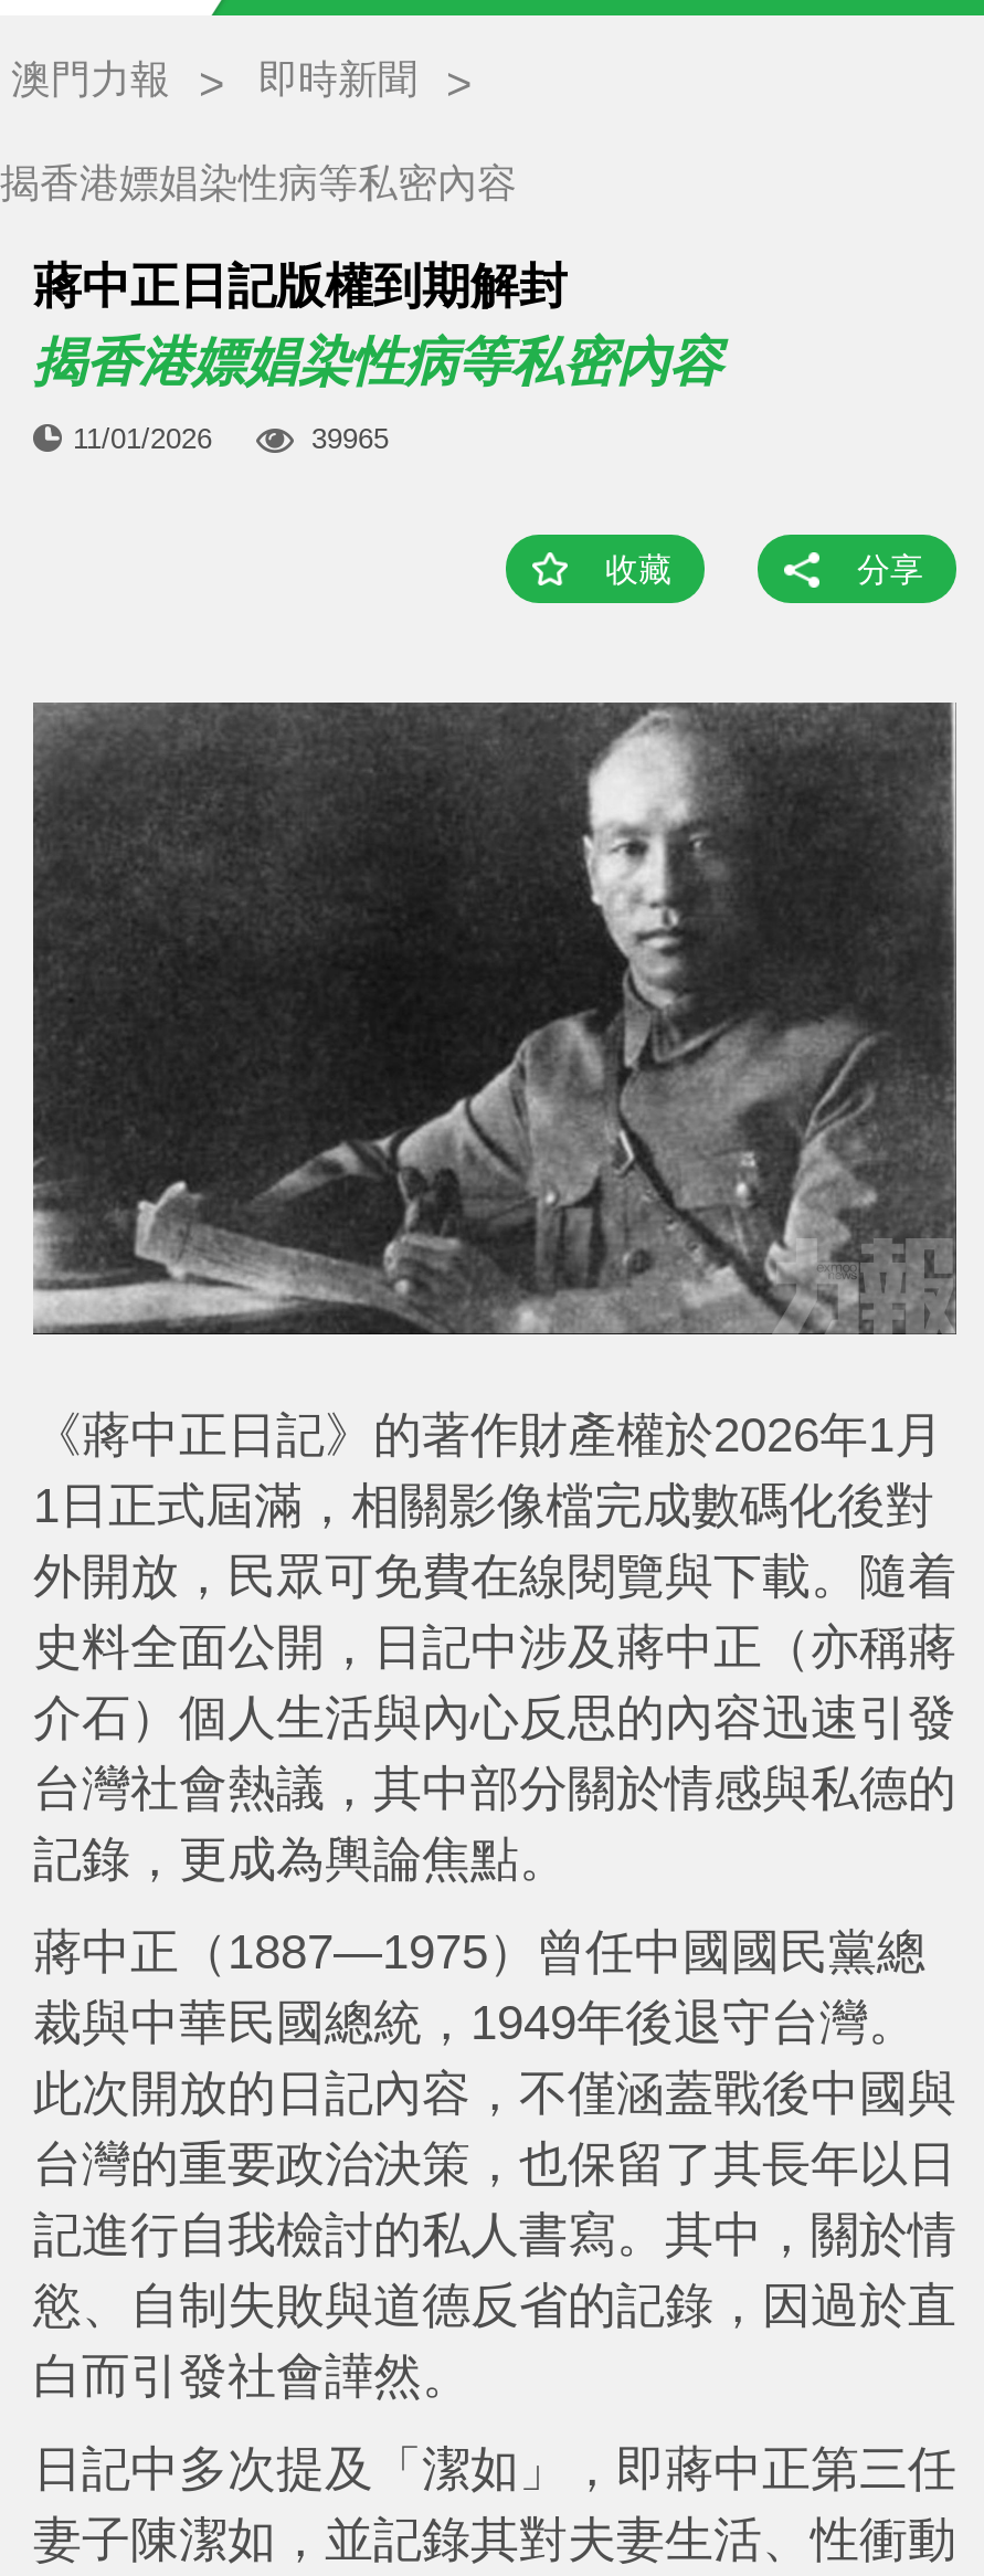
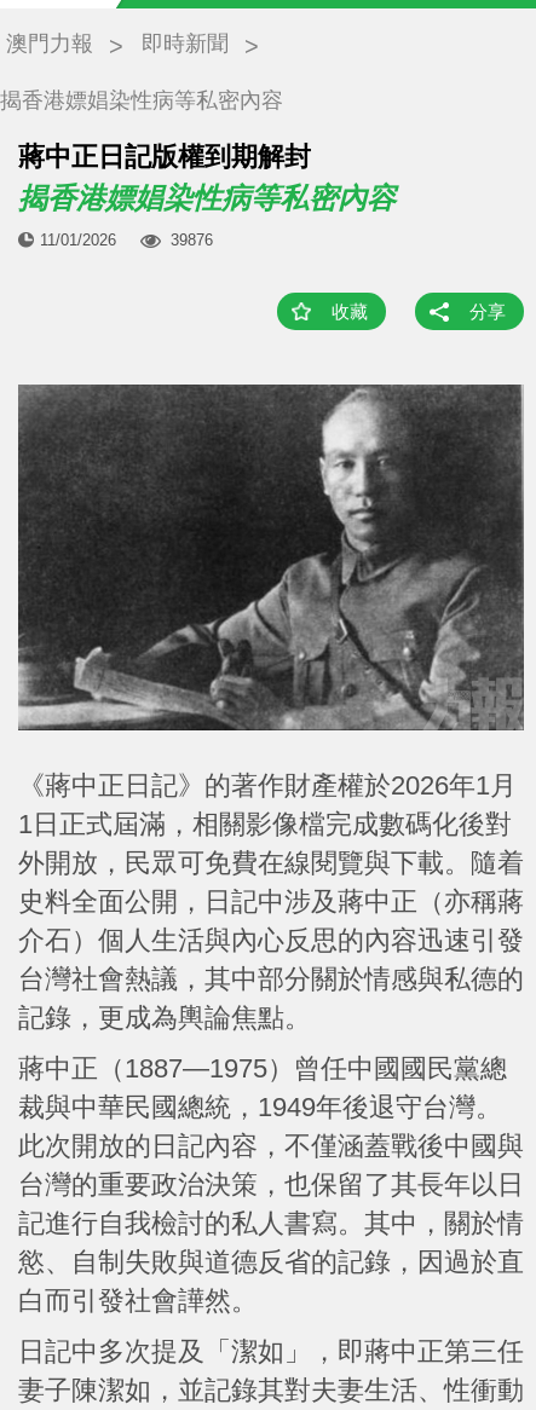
[311,422,389,455] 39965 -> [171,231,213,249] 39876

